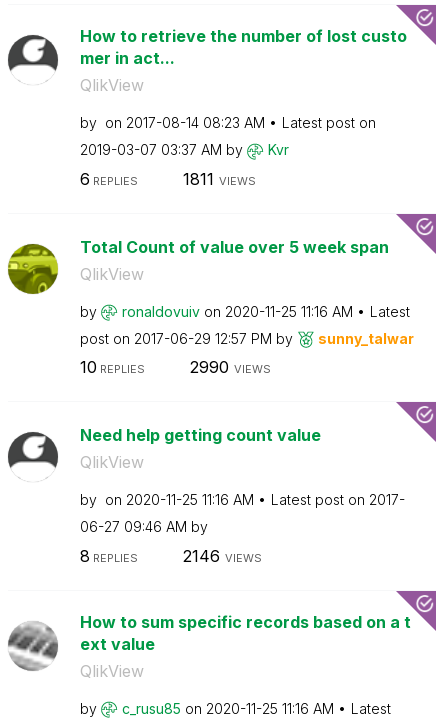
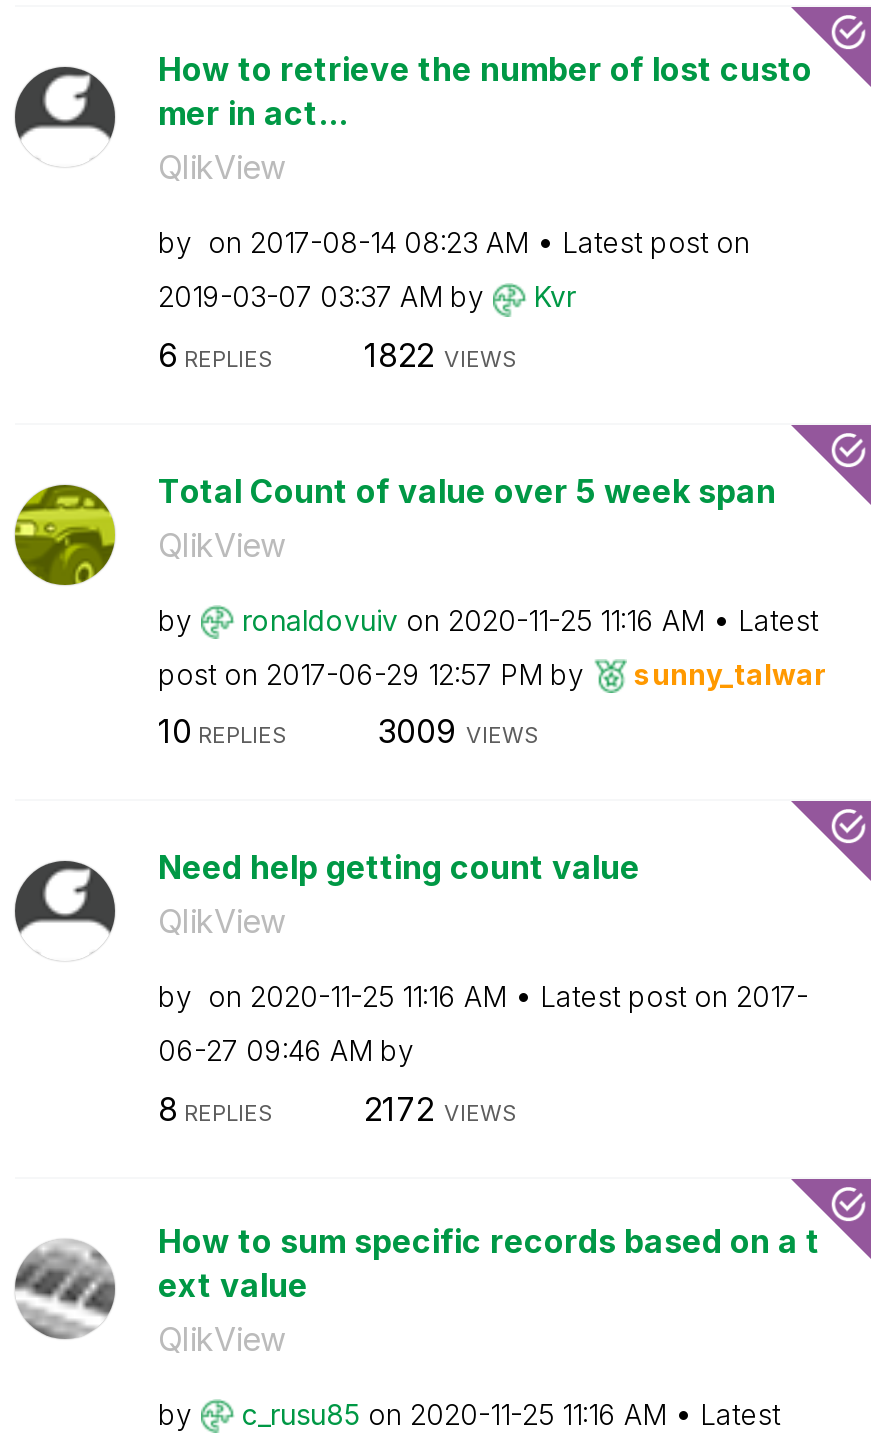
[182,168,255,188] 1811 VIEWS -> [364,334,518,374] 1822 VIEWS
[189,357,270,377] 2990 VIEWS -> [378,711,540,751] 3009 VIEWS
[182,545,261,565] 2146 VIEWS -> [364,1088,518,1128] 2172 VIEWS

